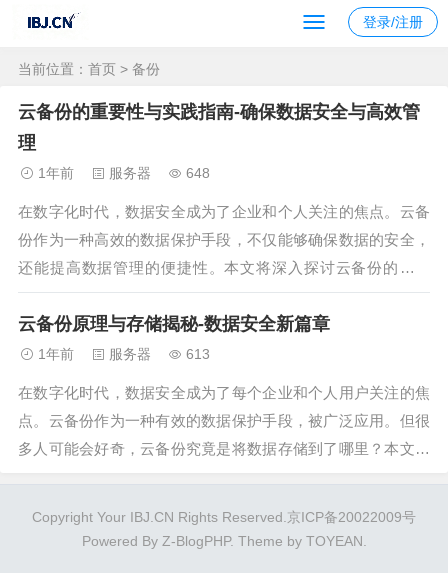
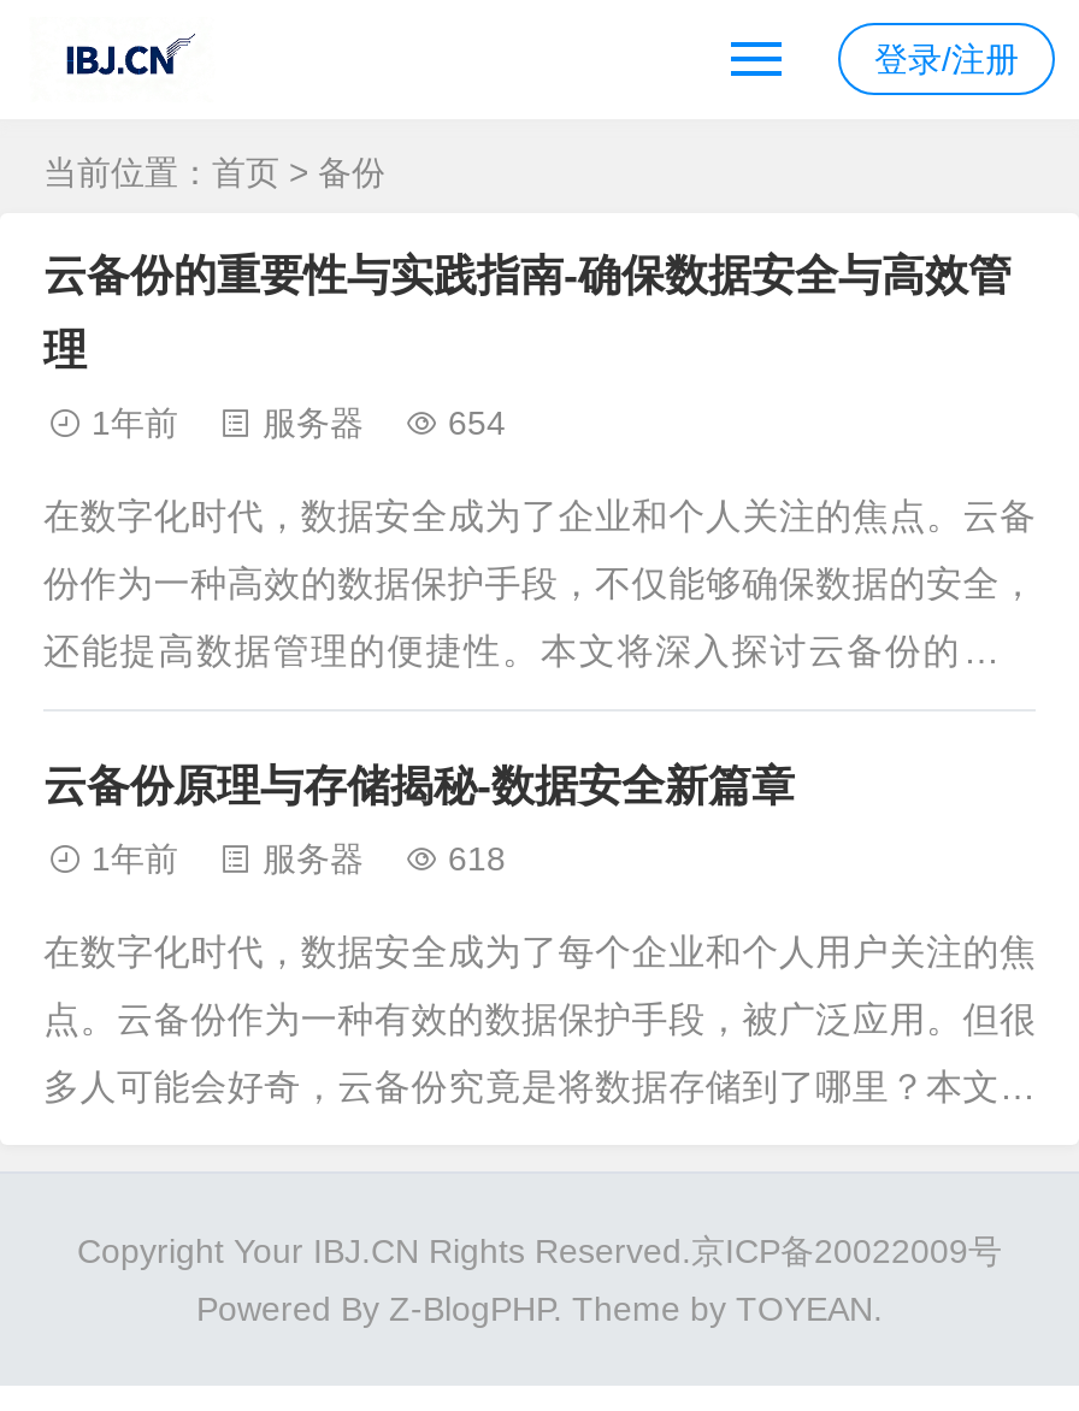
[186,165,210,181] 648 -> [448,403,506,442] 654
[186,346,210,362] 613 -> [448,839,506,878] 618

